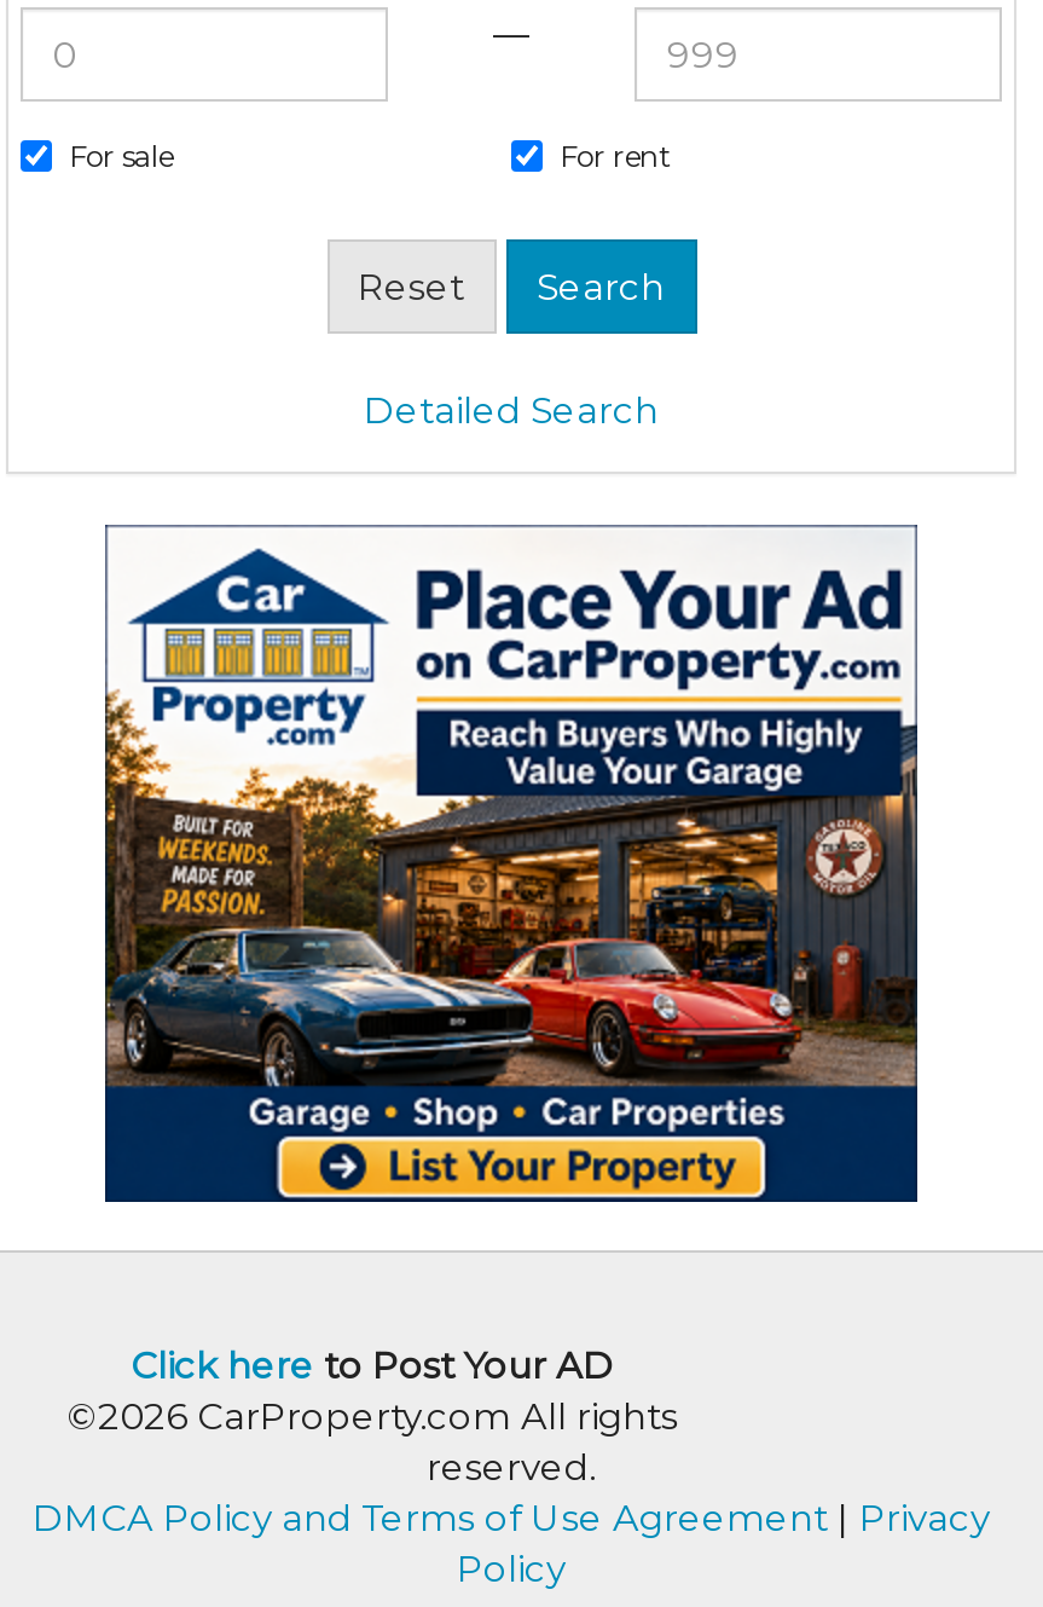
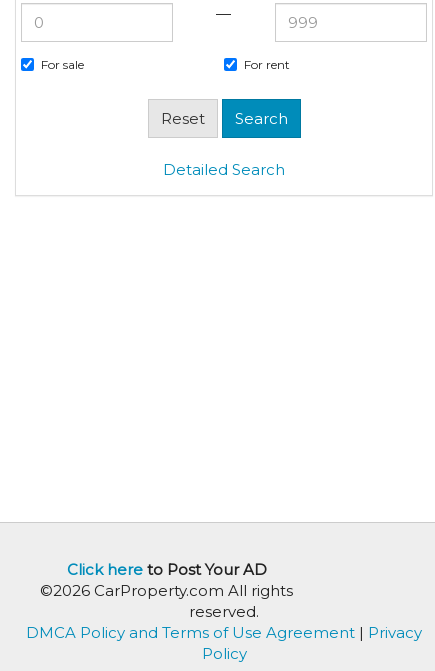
[103,522,920,1204] [image] -> none

